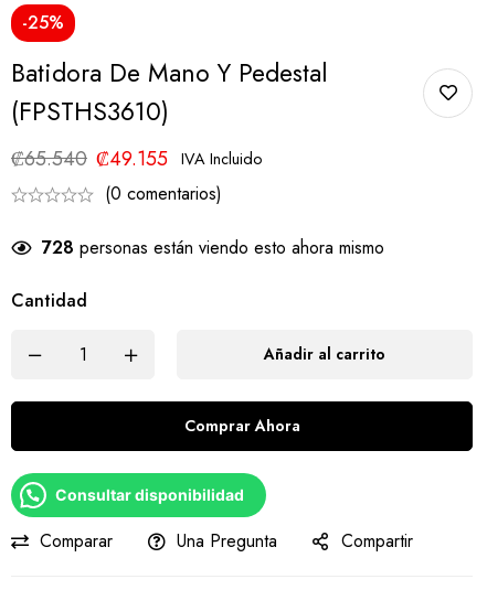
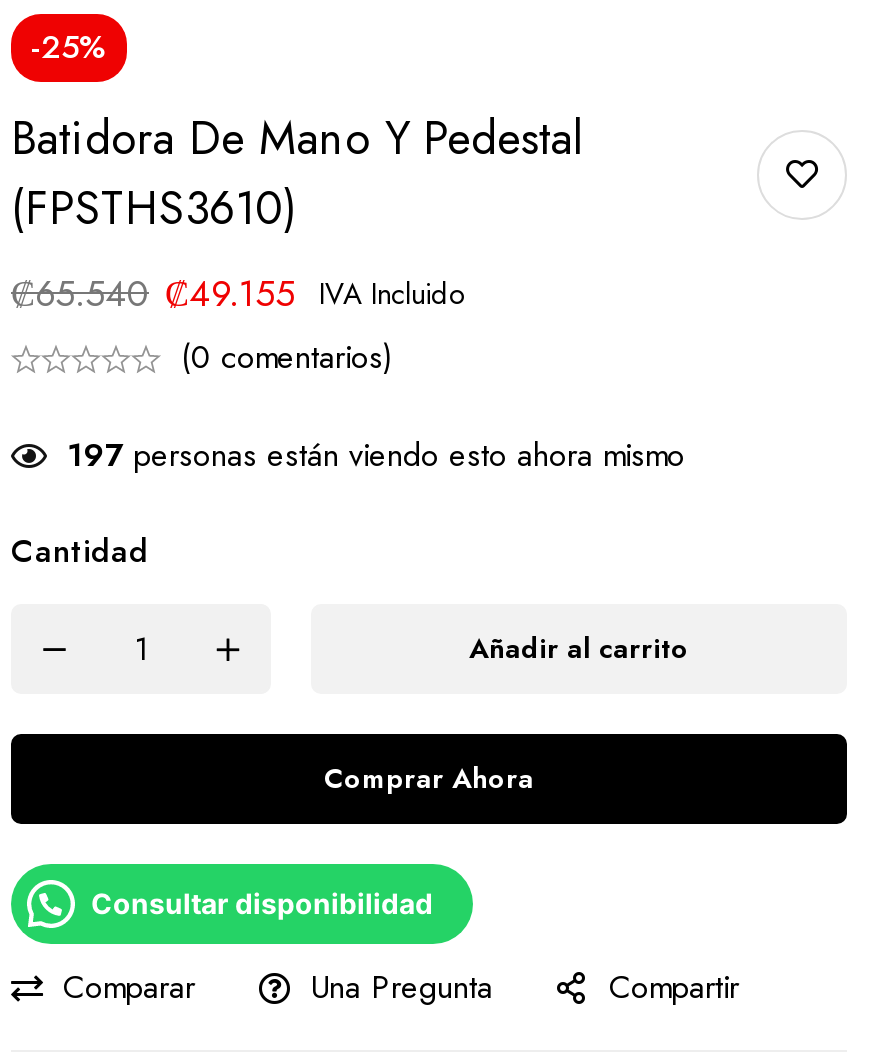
[42,235,384,260] 728 personas están viendo esto ahora mismo -> [67,432,685,478] 197 personas están viendo esto ahora mismo

